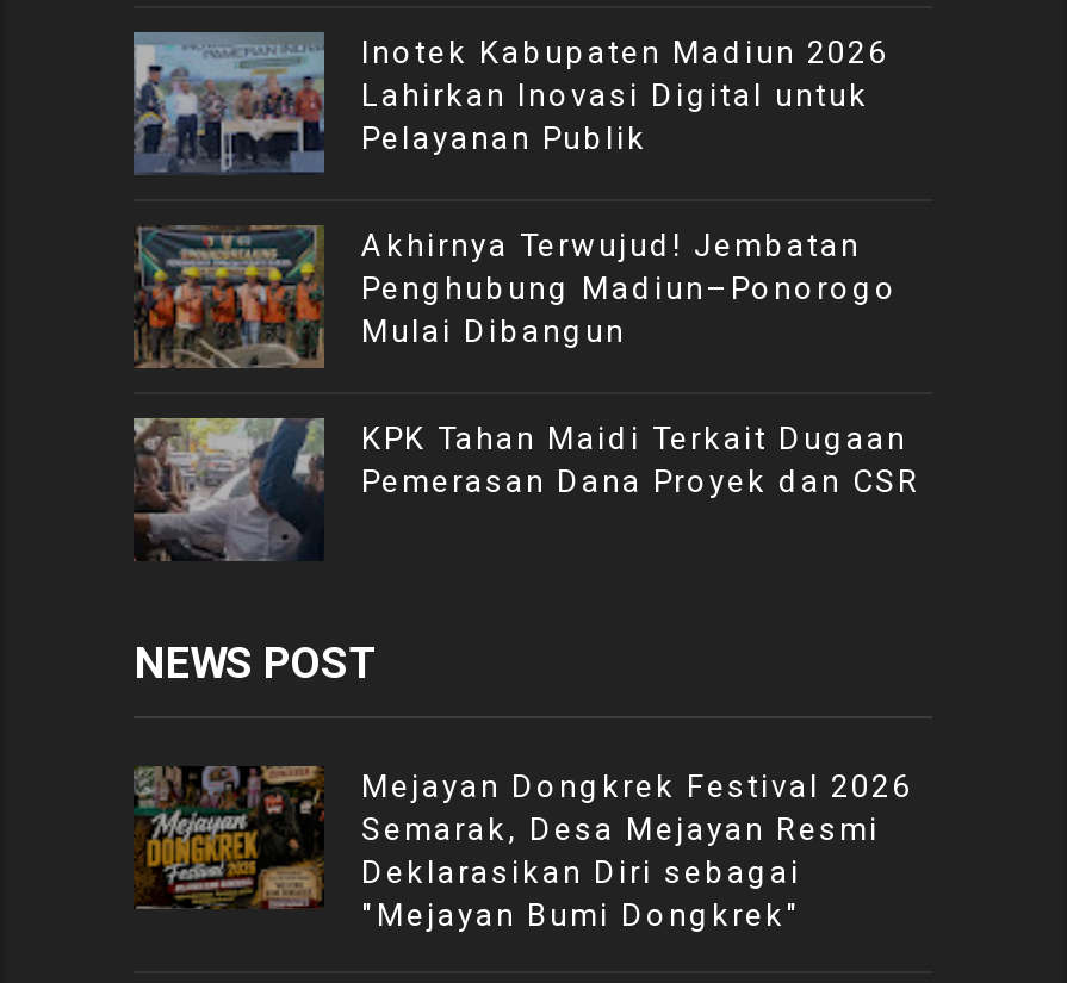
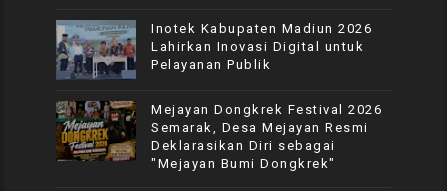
[131,223,920,499] [image] | Akhirnya Terwujud! Jembatan | Penghubung Madiun–Ponorogo | Mulai Dibangun | KPK Tahan Maidi Terkait Dugaan | Pemerasan Dana Proyek dan CSR -> none
[131,416,378,687] [image] | NEWS POST -> none

